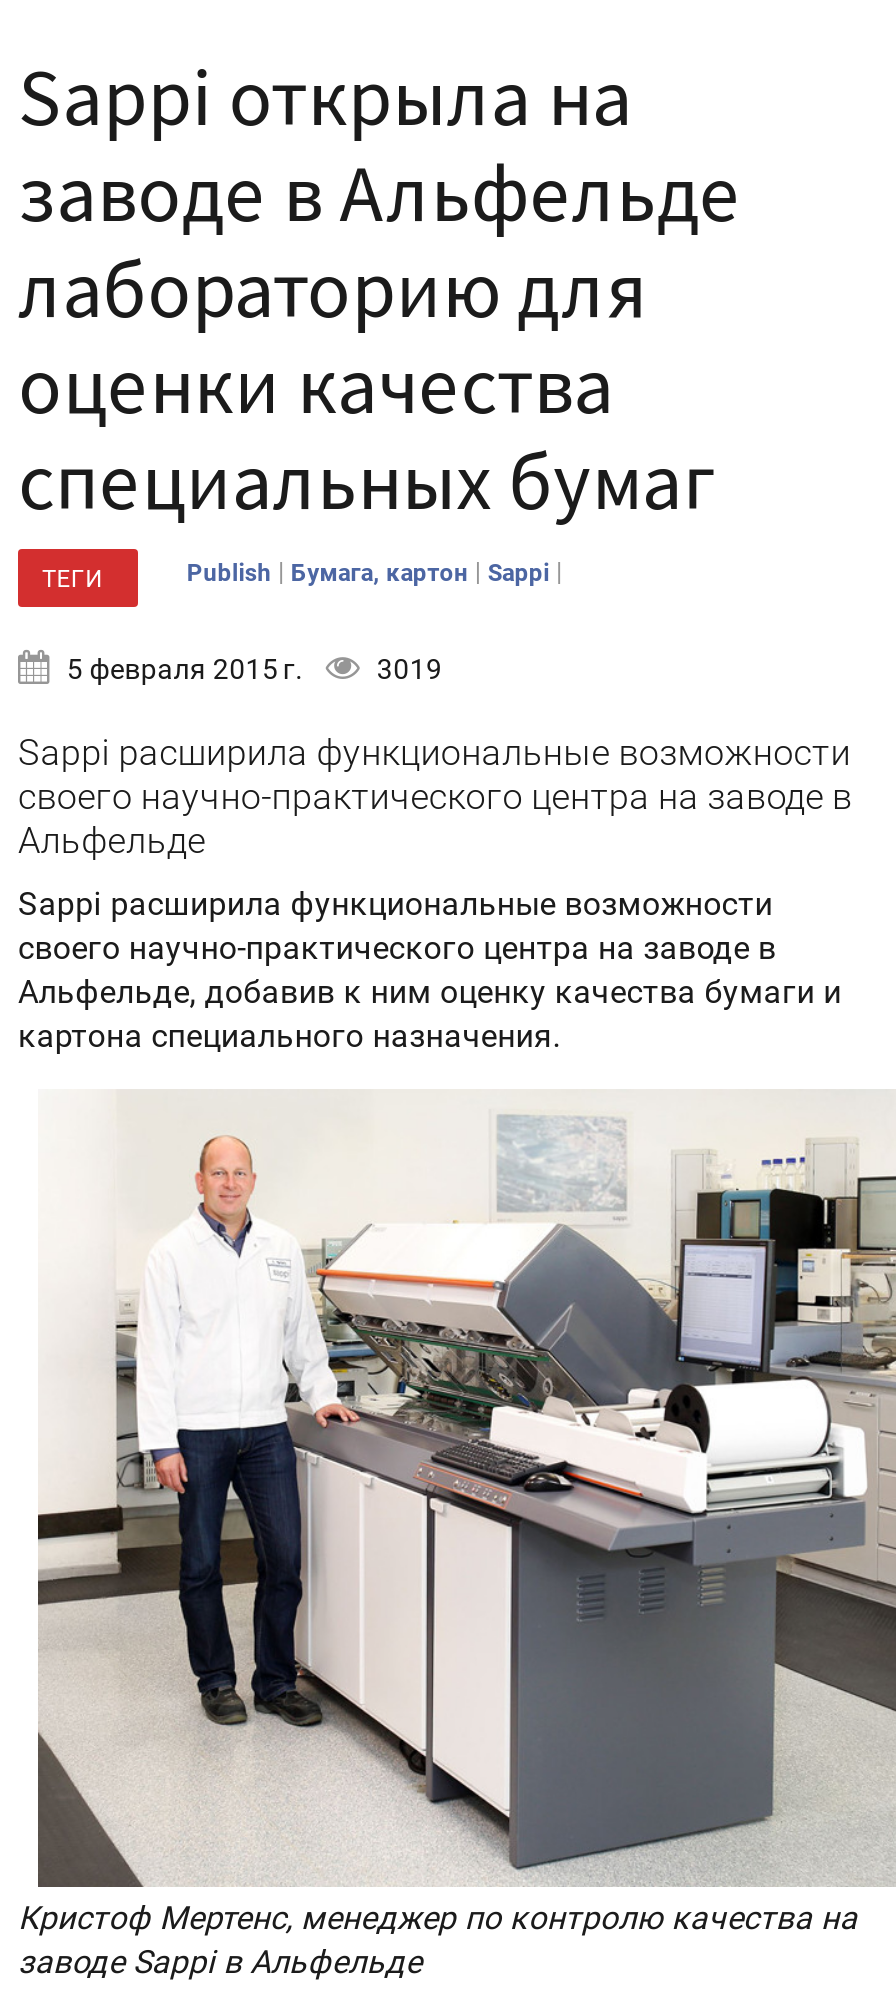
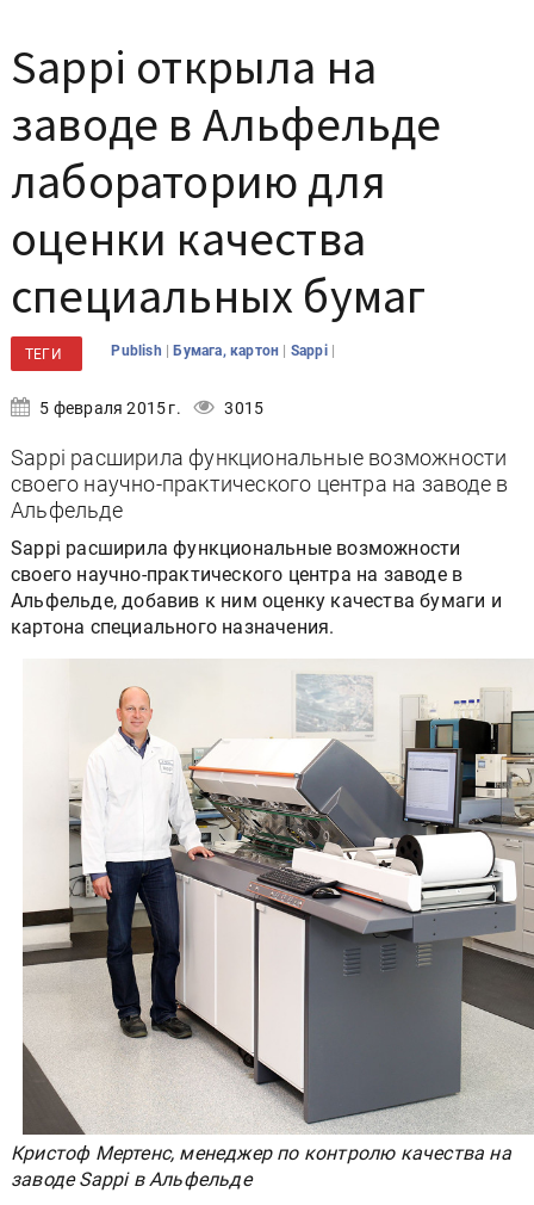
[370,653,442,685] 3019 -> [221,398,264,418] 3015

